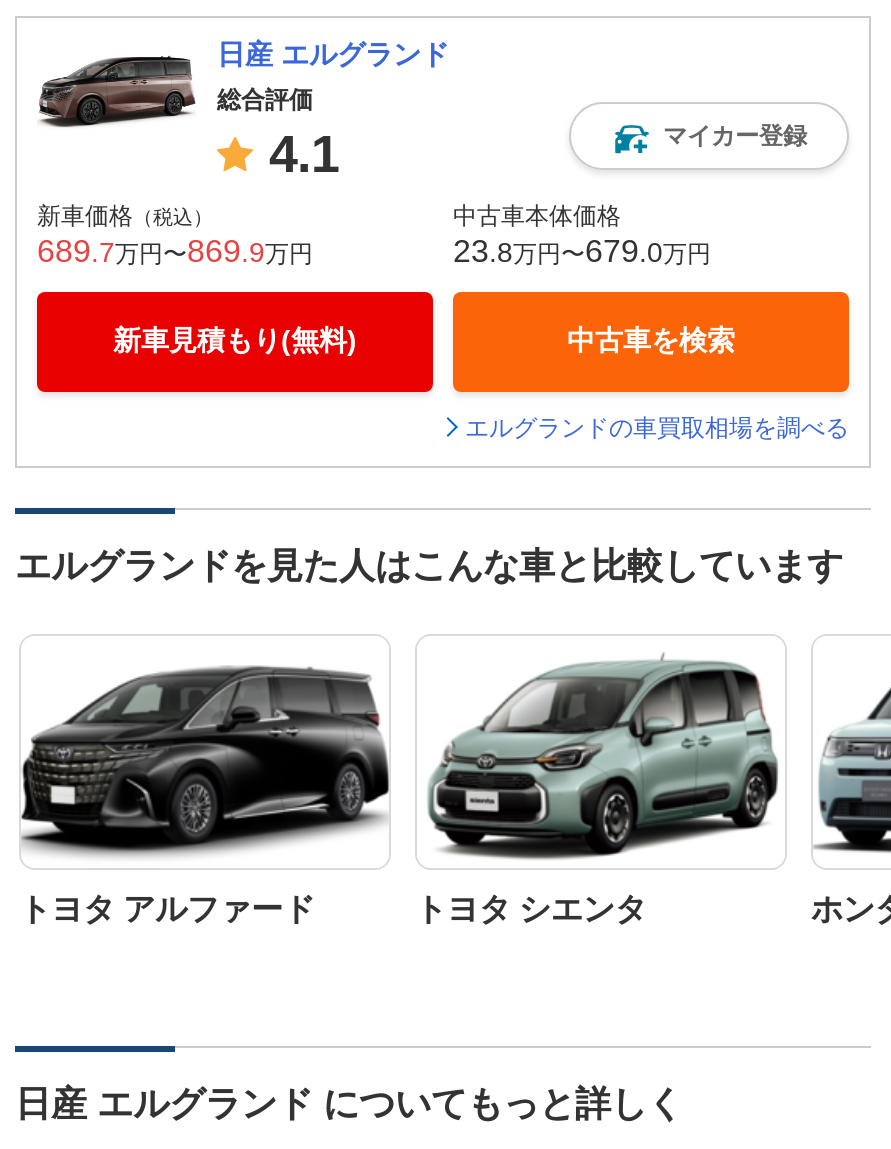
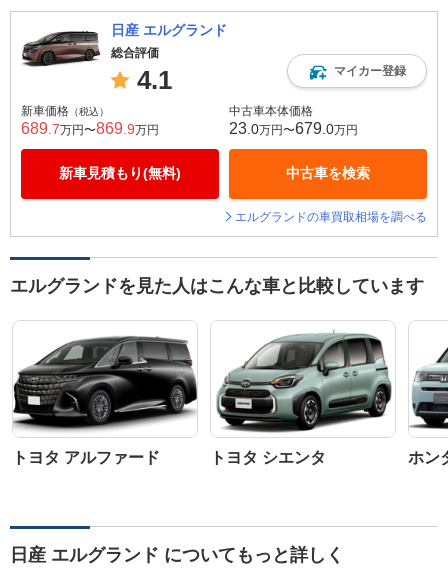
[453,234,711,268] 23.8万円〜679.0万円 -> [229,120,358,137] 23.0万円〜679.0万円

